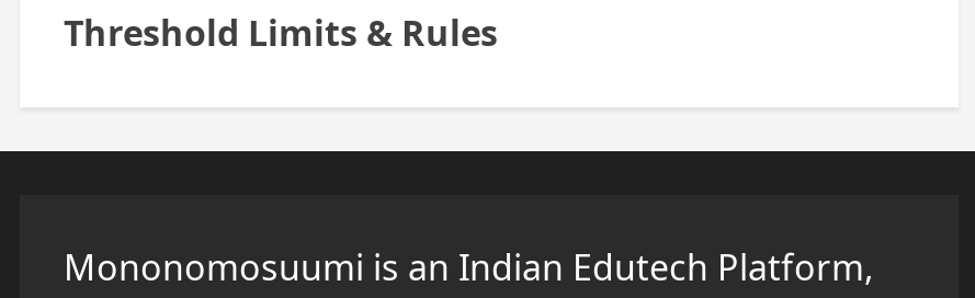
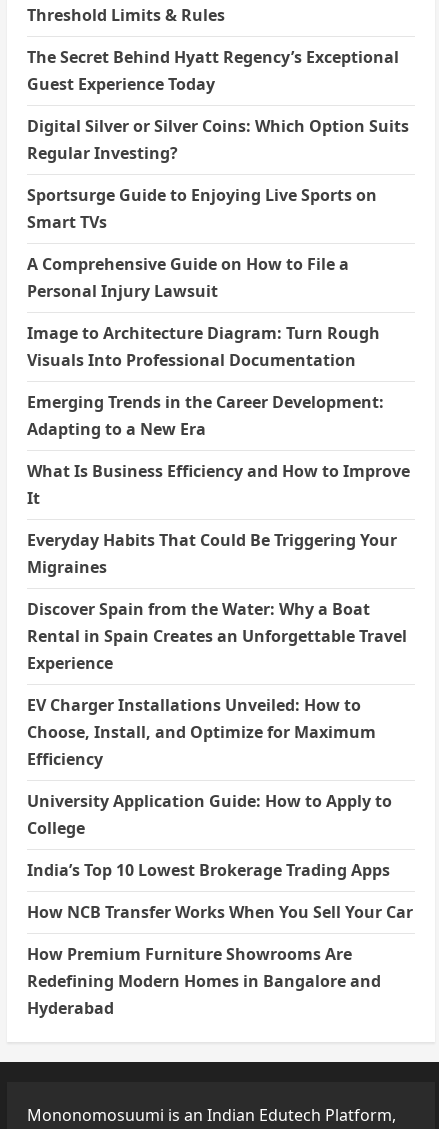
none -> [27,46,413,1019] The Secret Behind Hyatt Regency’s Exceptional | Guest Experience Today | Digital Silver or Silver Coins: Which Option Suits | Regular Investing? | Sportsurge Guide to Enjoying Live Sports on | Smart TVs | A Comprehensive Guide on How to File a | Personal Injury Lawsuit | Image to Architecture Diagram: Turn Rough | Visuals Into Professional Documentation | Emerging Trends in the Career Development: | Adapting to a New Era | What Is Business Efficiency and How to Improve | It | Everyday Habits That Could Be Triggering Your | Migraines | Discover Spain from the Water: Why a Boat | Rental in Spain Creates an Unforgettable Travel | Experience | EV Charger Installations Unveiled: How to | Choose, Install, and Optimize for Maximum | Efficiency | University Application Guide: How to Apply to | College | India’s Top 10 Lowest Brokerage Trading Apps | How NCB Transfer Works When You Sell Your Car | How Premium Furniture Showrooms Are | Redefining Modern Homes in Bangalore and | Hyderabad

